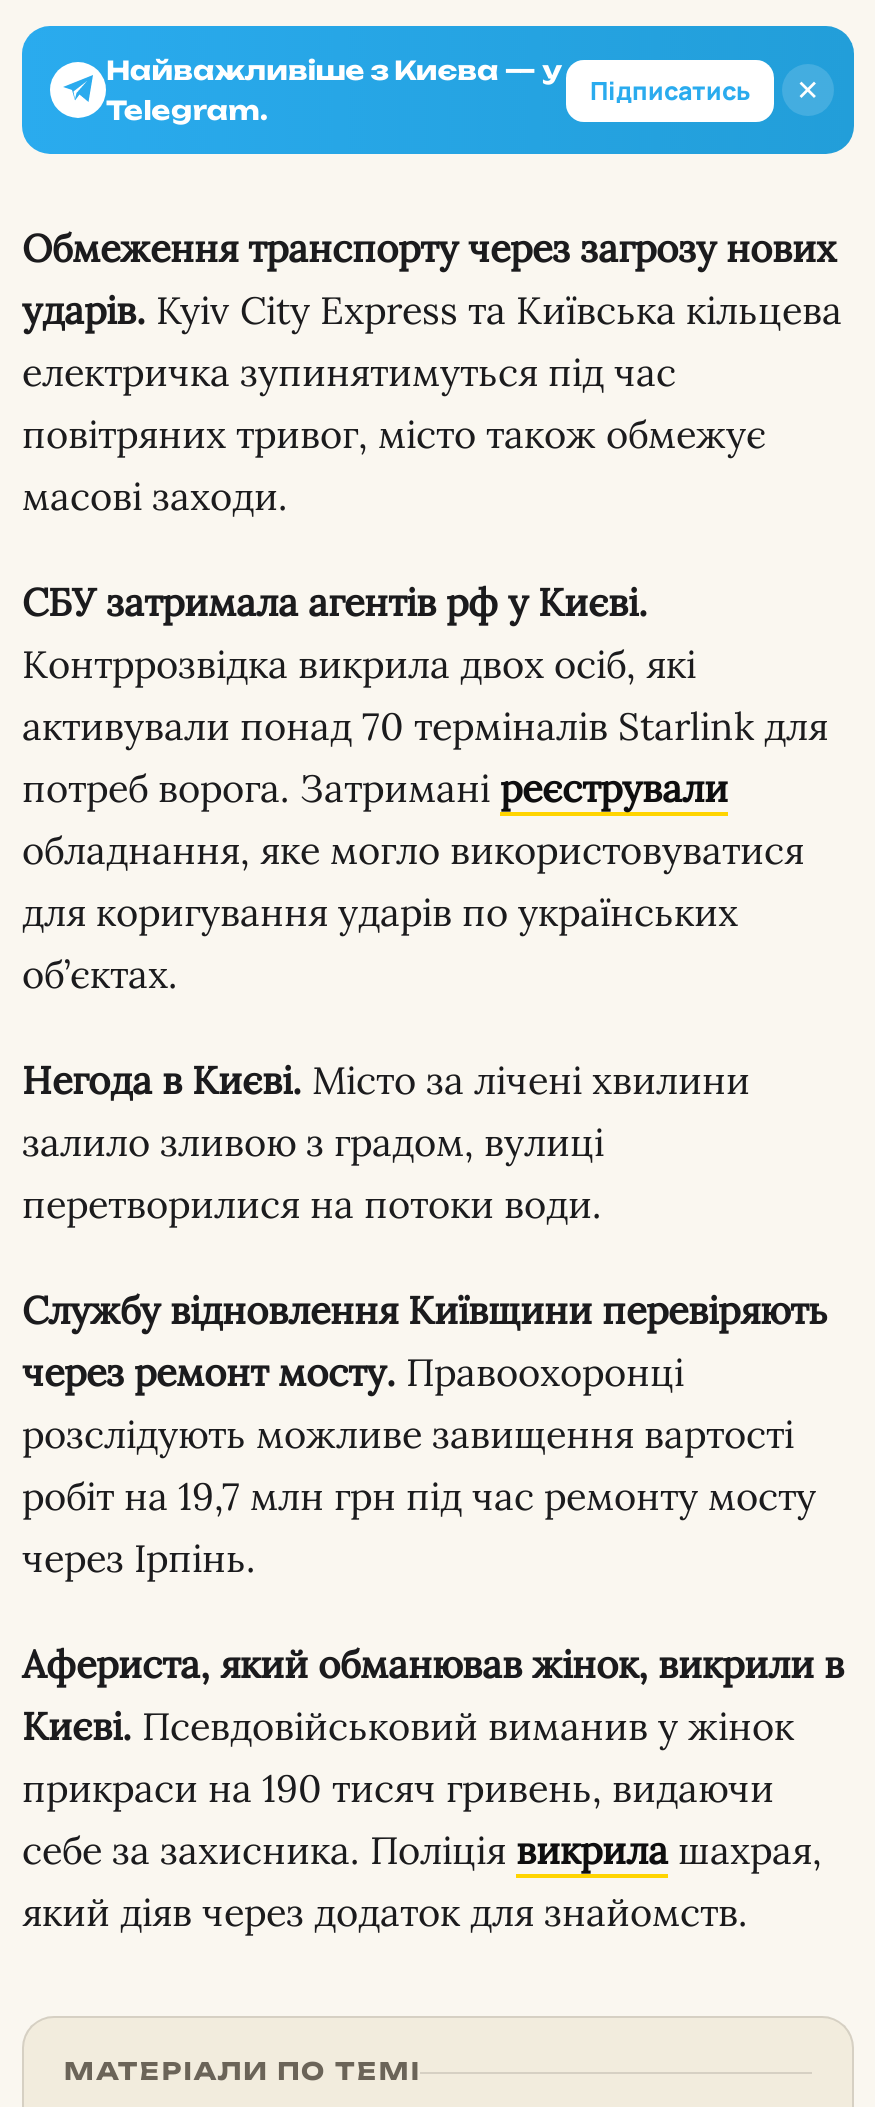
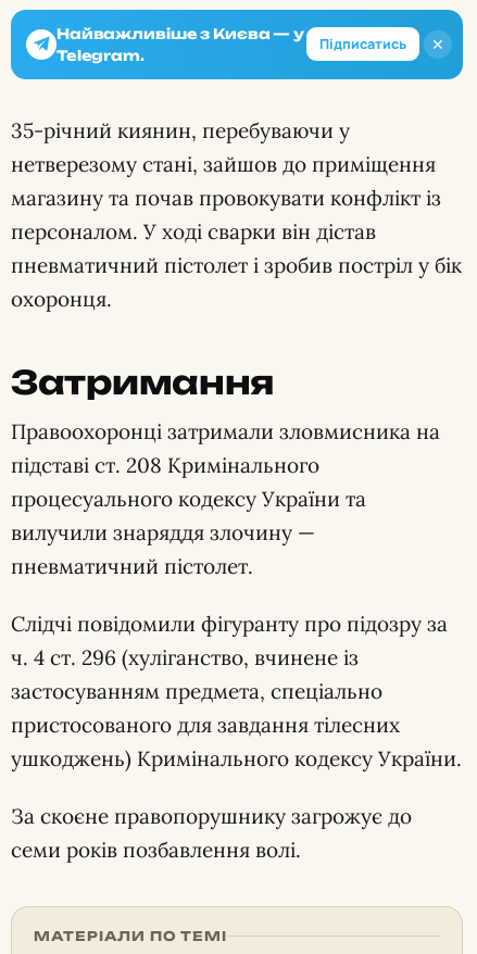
[22,224,844,1936] Обмеження транспорту через загрозу нових | ударів. Kyiv City Express та Київська кільцева | електричка зупинятимуться під час | повітряних тривог, місто також обмежує | масові заходи. | СБУ затримала агентів рф у Києві. | Контррозвідка викрила двох осіб, які | активували понад 70 терміналів Starlink для | потреб ворога. Затримані реєстрували | обладнання, яке могло використовуватися | для коригування ударів по українських | об’єктах. | Негода в Києві. Місто за лічені хвилини | залило зливою з градом, вулиці | перетворилися на потоки води. | Службу відновлення Київщини перевіряють | через ремонт мосту. Правоохоронці | розслідують можливе завищення вартості | робіт на 19,7 млн грн під час ремонту мосту | через Ірпінь. | Афериста, який обманював жінок, викрили в | Києві. Псевдовійськовий виманив у жінок | прикраси на 190 тисяч гривень, видаючи | себе за захисника. Поліція викрила шахрая, | який діяв через додаток для знайомств. -> [11,117,462,863] 35-річний киянин, перебуваючи у | нетверезому стані, зайшов до приміщення | магазину та почав провокувати конфлікт із | персоналом. У ході сварки він дістав | пневматичний пістолет і зробив постріл у бік | охоронця. | Затримання | Правоохоронці затримали зловмисника на | підставі ст. 208 Кримінального | процесуального кодексу України та | вилучили знаряддя злочину — | пневматичний пістолет. | Слідчі повідомили фігуранту про підозру за | ч. 4 ст. 296 (хуліганство, вчинене із | застосуванням предмета, спеціально | пристосованого для завдання тілесних | ушкоджень) Кримінального кодексу України. | За скоєне правопорушнику загрожує до | семи років позбавлення волі.

